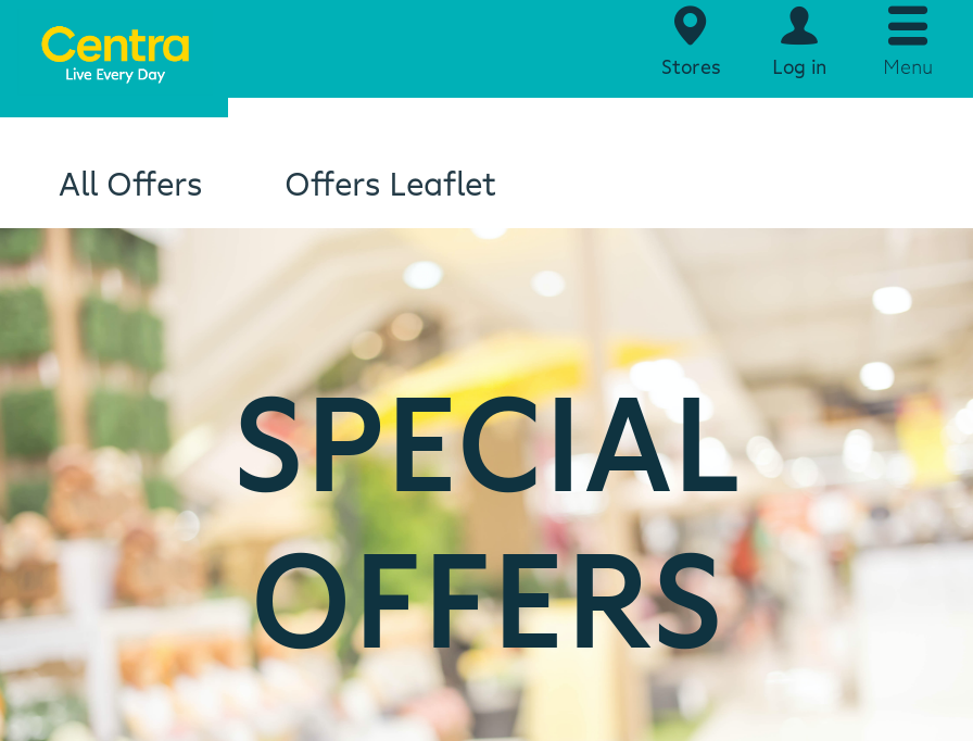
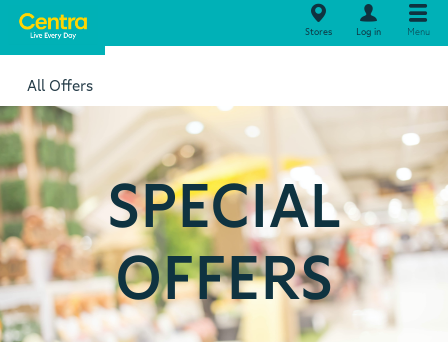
[285,161,497,204] Offers Leaflet -> none

